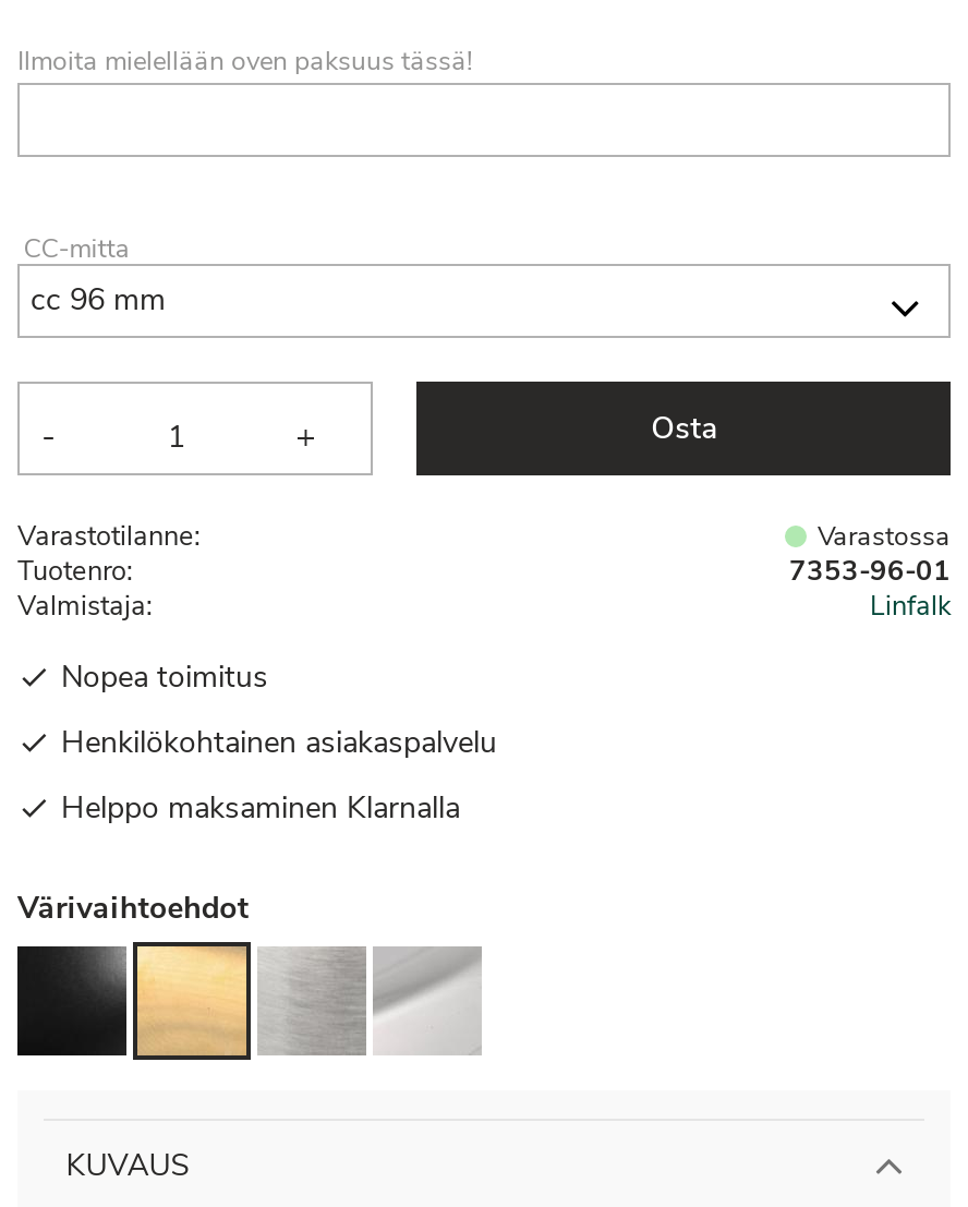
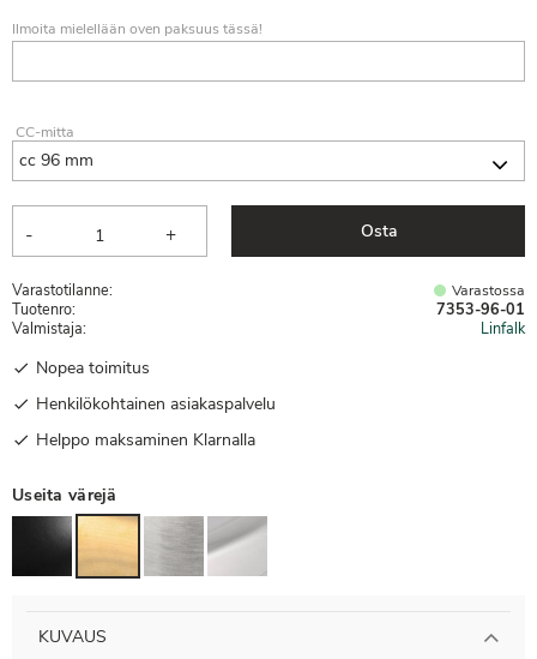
[17,888,249,930] Värivaihtoehdot -> [12,484,117,507] Useita värejä

